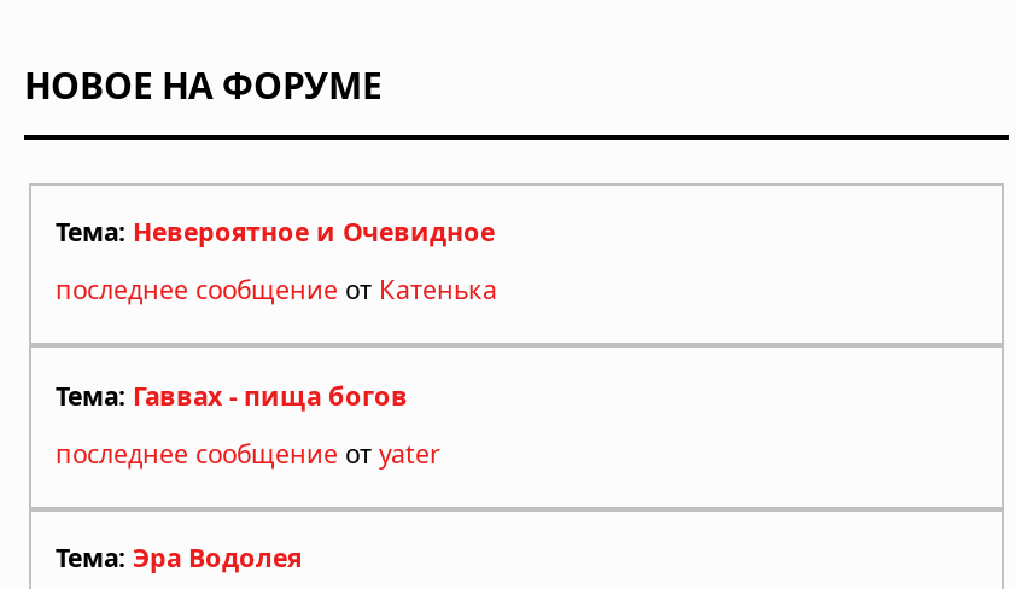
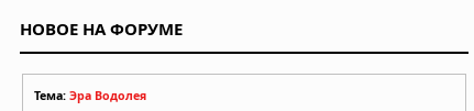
[56,215,497,470] Тема: Невероятное и Очевидное | последнее сообщение от Катенька | Тема: Гаввах - пища богов | последнее сообщение от yater -> none

